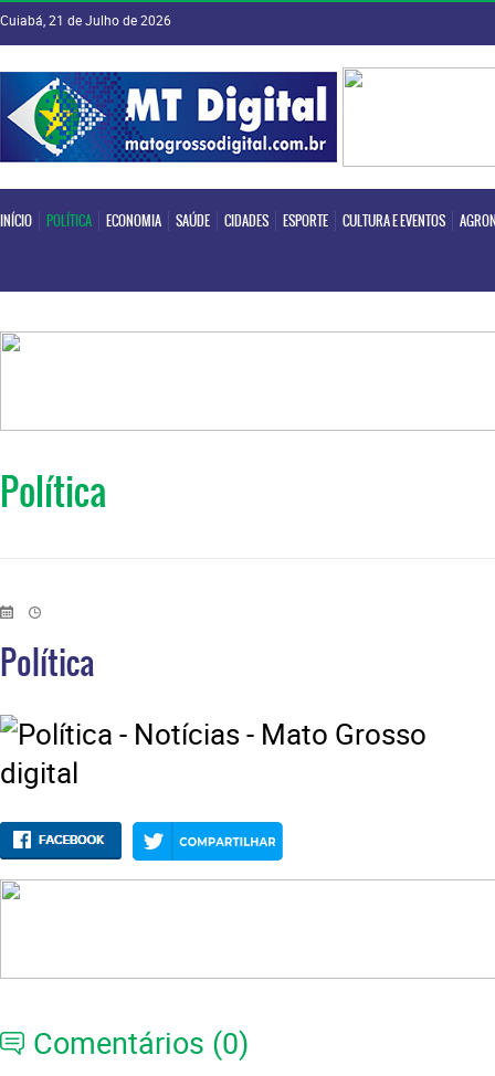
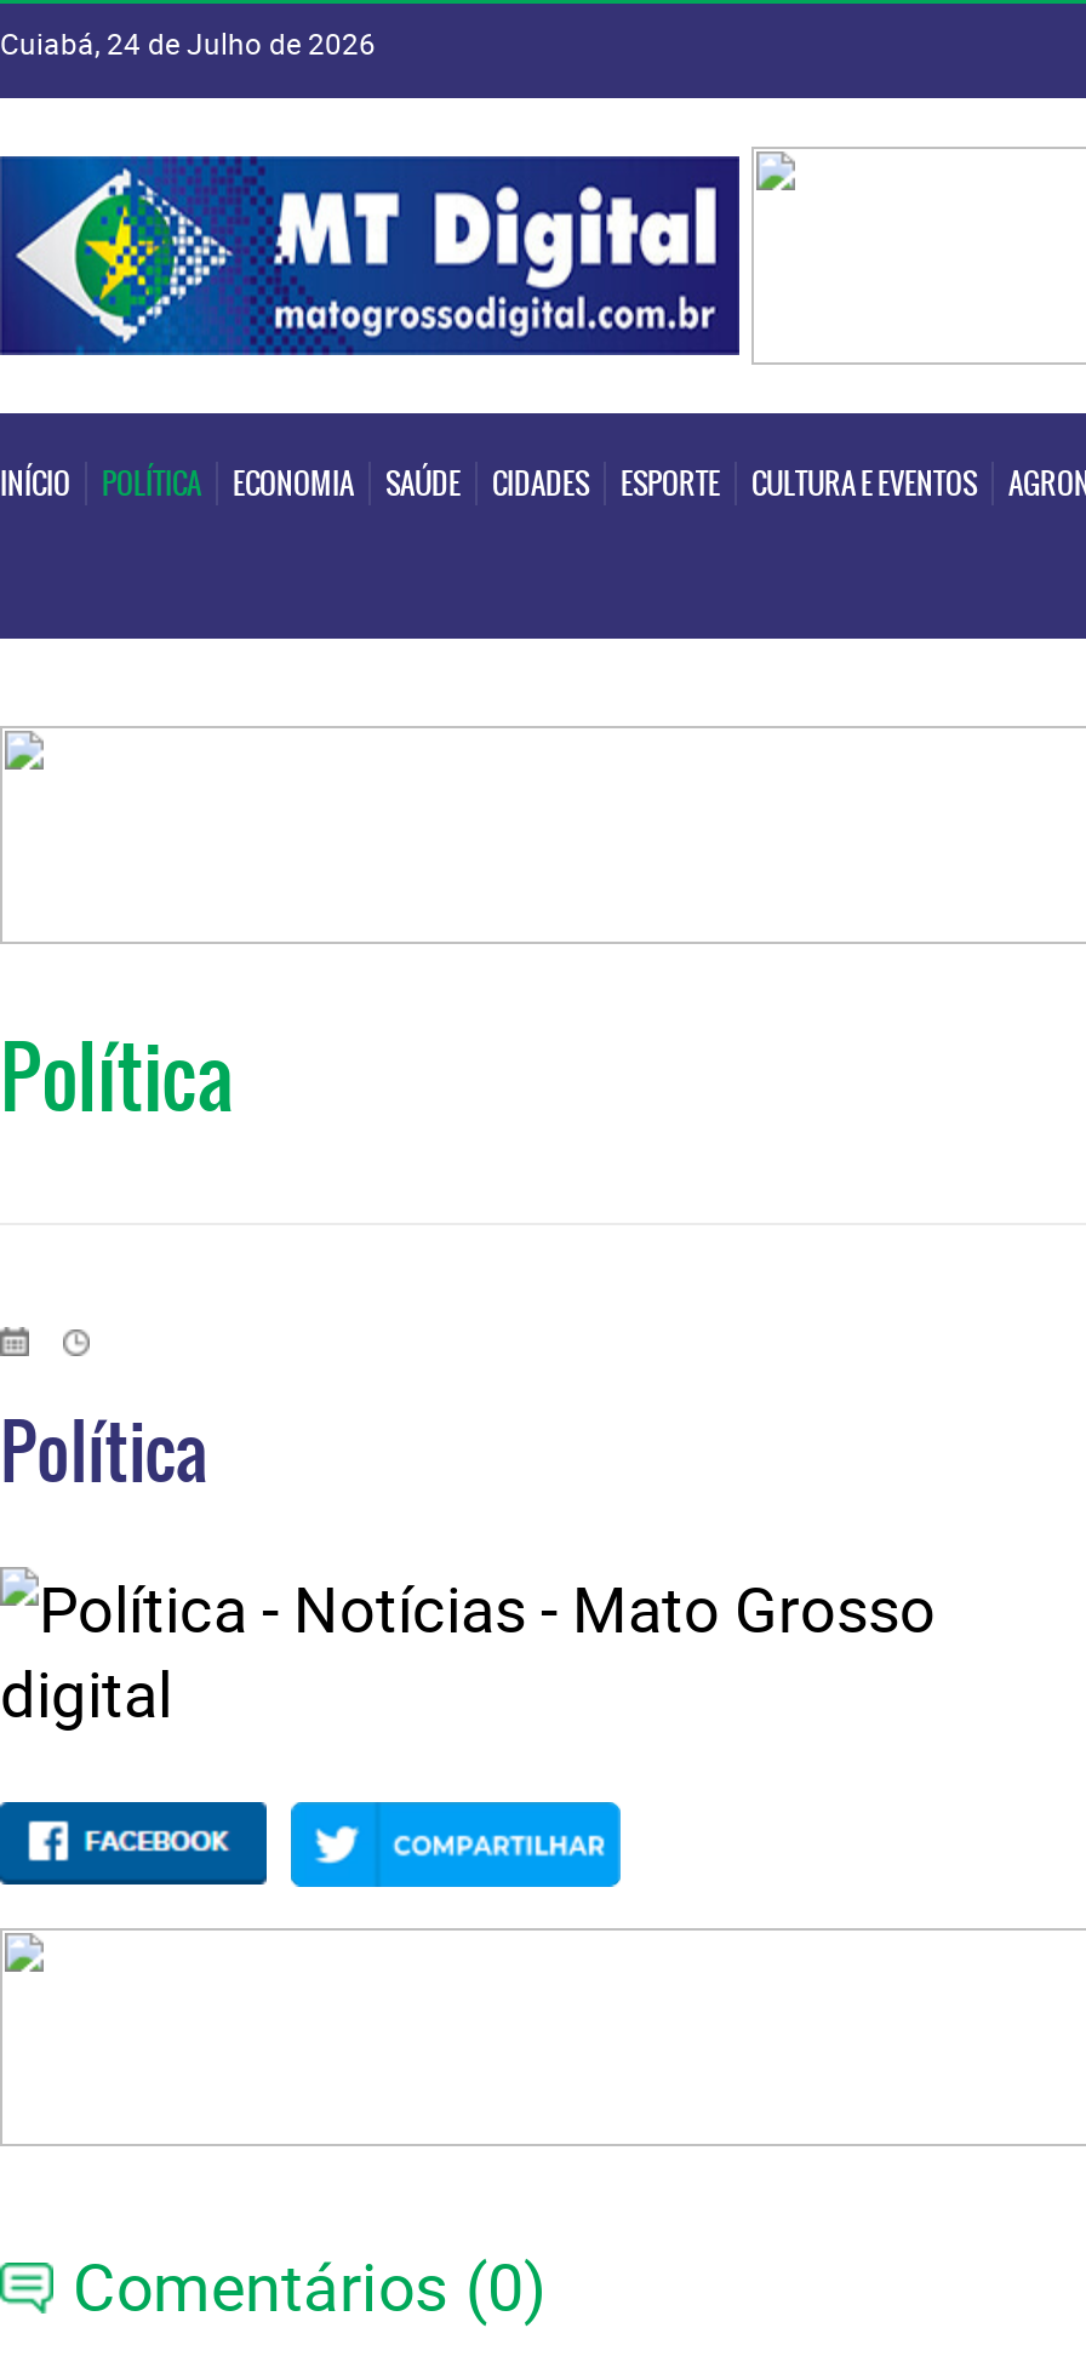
[0,11,171,29] Cuiabá, 21 de Julho de 2026 -> [0,23,376,62] Cuiabá, 24 de Julho de 2026

